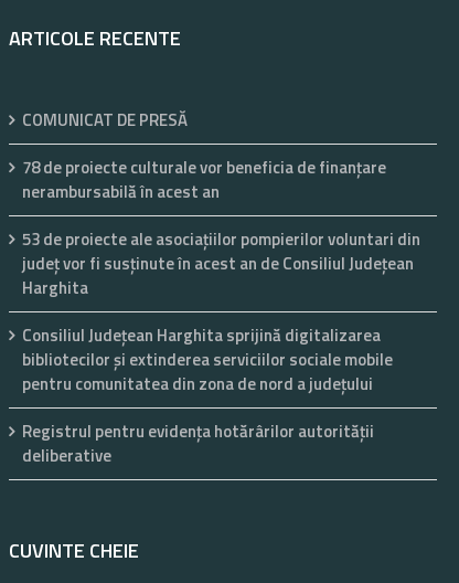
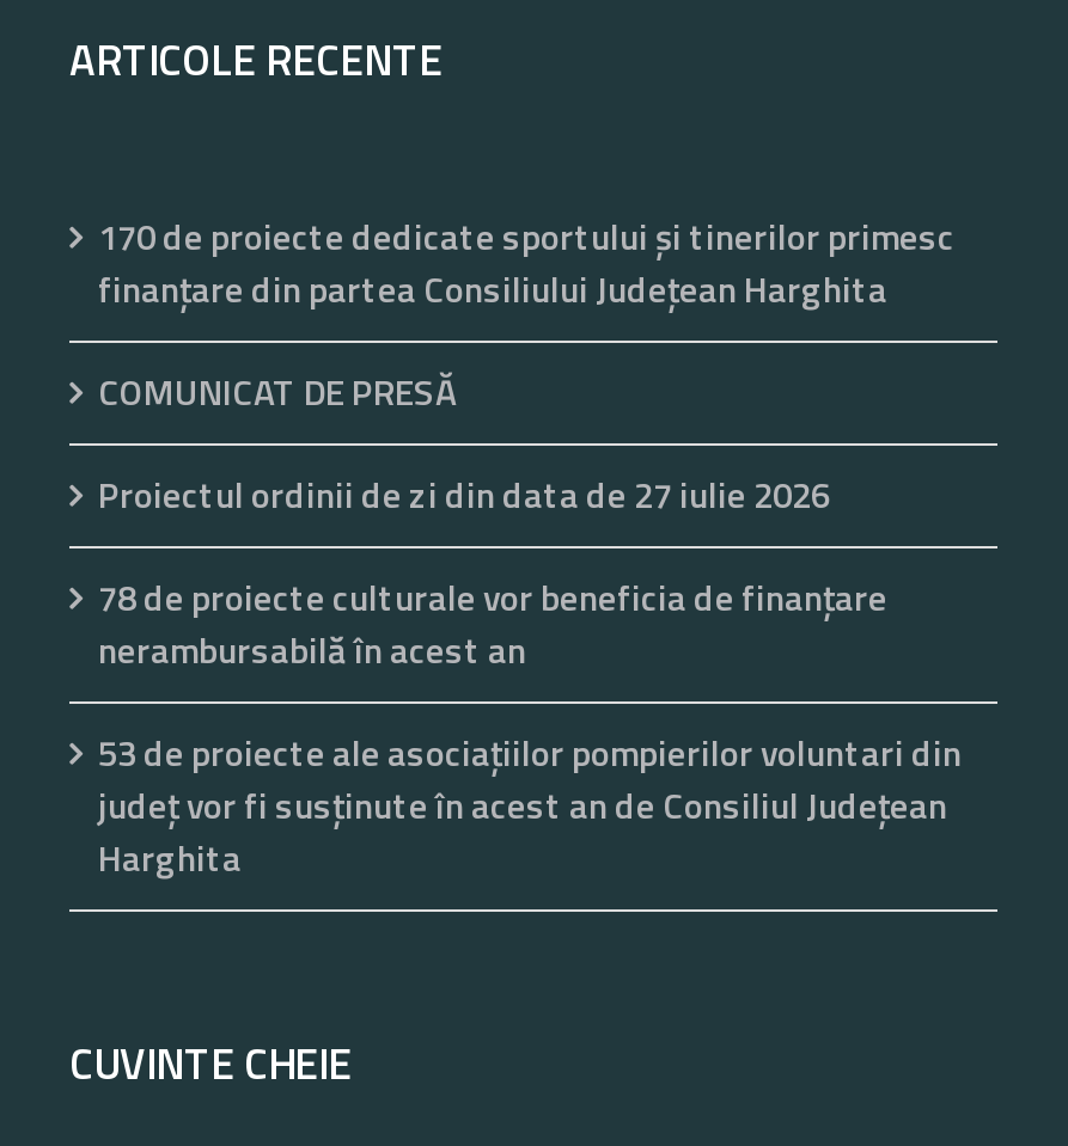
none -> [98,209,954,317] 170 de proiecte dedicate sportului și tinerilor primesc | finanțare din partea Consiliului Județean Harghita
moved [22,107,188,132] -> [98,364,457,419]: COMUNICAT DE PRESĂ
none -> [98,467,830,522] Proiectul ordinii de zi din data de 27 iulie 2026
moved [22,155,420,300] -> [98,570,962,885]: 78 de proiecte culturale vor beneficia de finanțare | nerambursabilă în acest an | 53 de proiecte ale asociaţiilor pompierilor voluntari din | județ vor fi susținute în acest an de Consiliul Județean | Harghita
[22,322,393,468] Consiliul Județean Harghita sprijină digitalizarea | bibliotecilor și extinderea serviciilor sociale mobile | pentru comunitatea din zona de nord a județului | Registrul pentru evidenţa hotărârilor autorităţii | deliberative -> none

